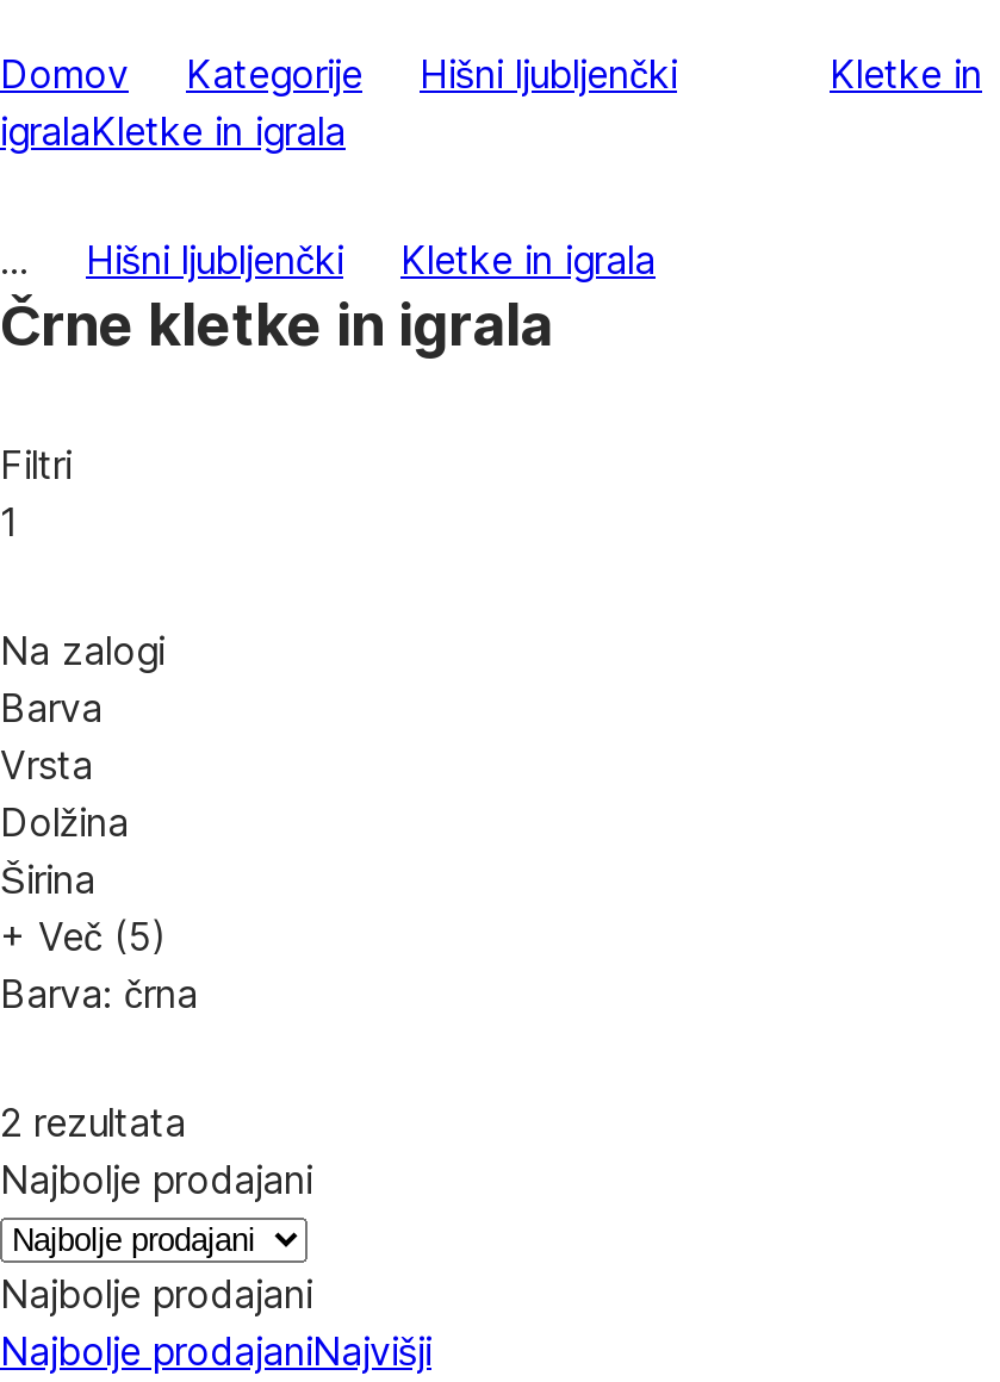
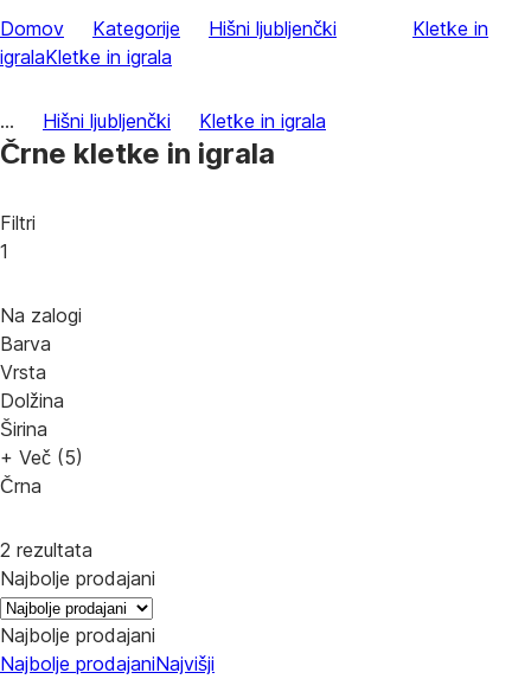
[0,970,198,1017] Barva: črna -> [0,474,41,498] Črna

